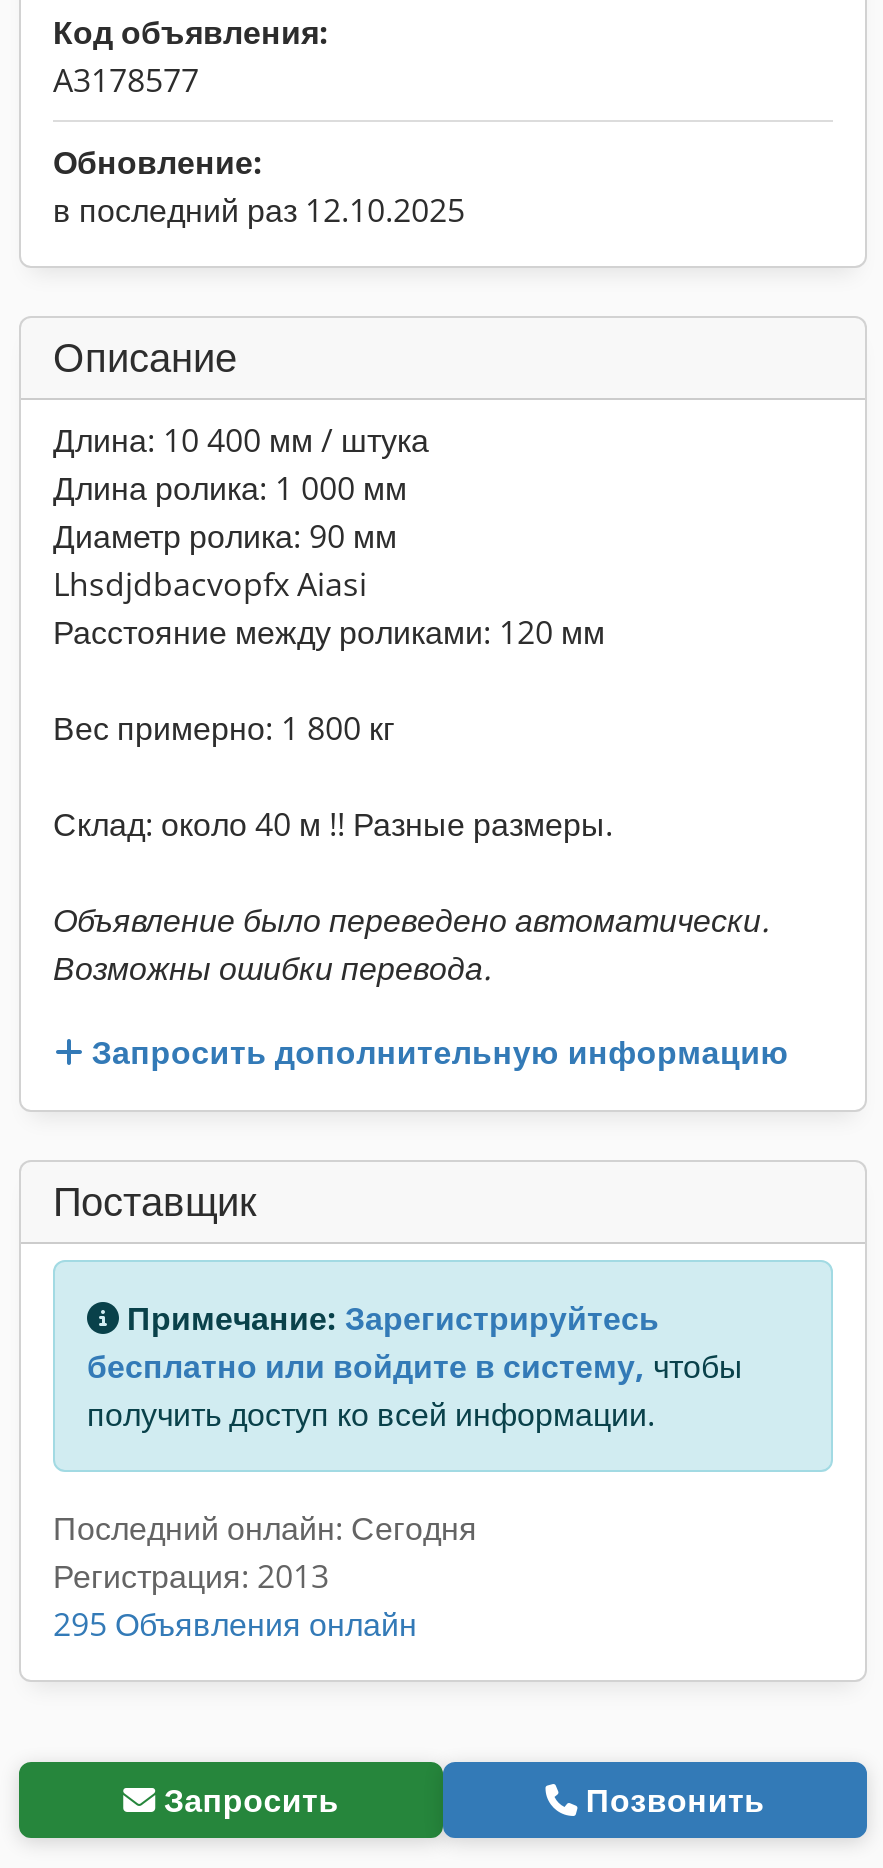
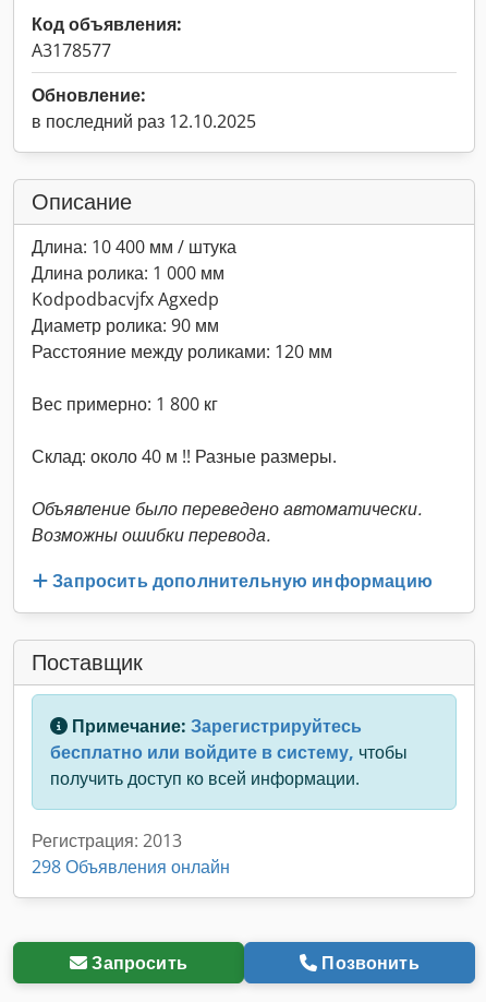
none -> [32,287,219,311] Kodpodbacvjfx Agxedp
moved [53,514,397,558] -> [32,313,219,337]: Диаметр ролика: 90 мм
[53,562,367,606] Lhsdjdbacvopfx Aiasi -> none
[53,1505,477,1549] Последний онлайн: Сегодня -> none
[53,1601,417,1645] 295 Объявления онлайн -> [32,854,230,878] 298 Объявления онлайн

